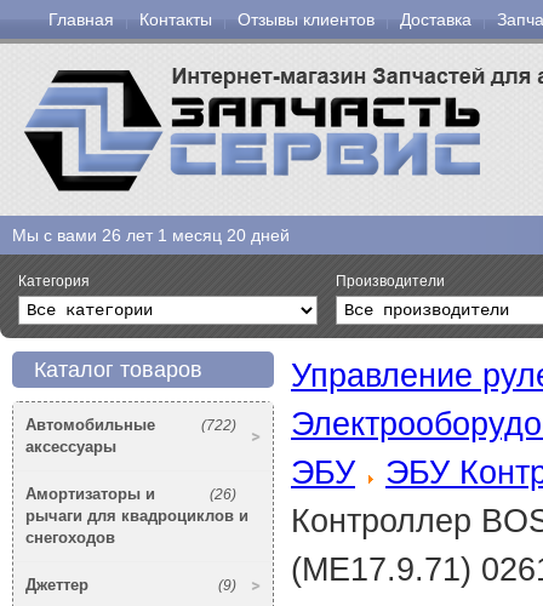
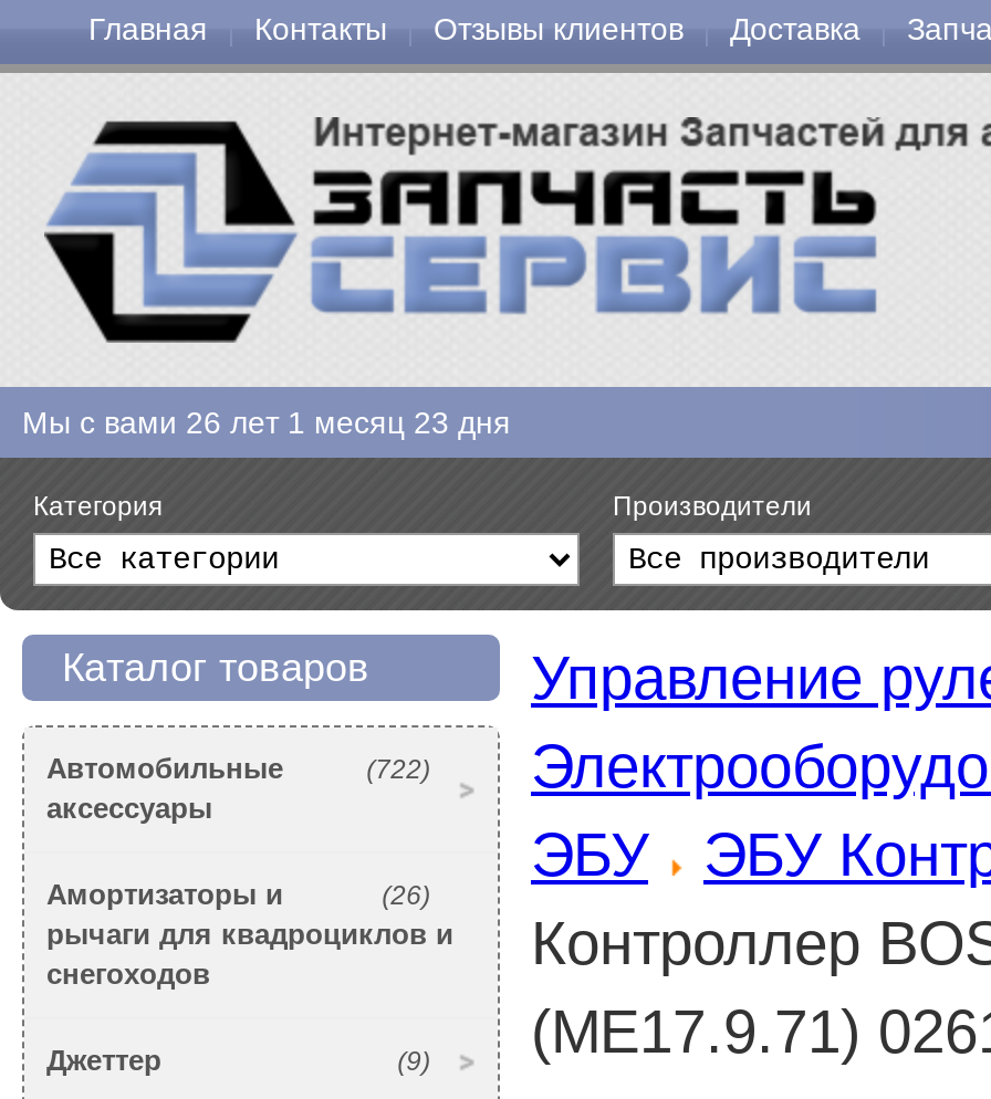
[12,225,290,245] Мы с вами 26 лет 1 месяц 20 дней -> [22,405,511,440] Мы с вами 26 лет 1 месяц 23 дня

